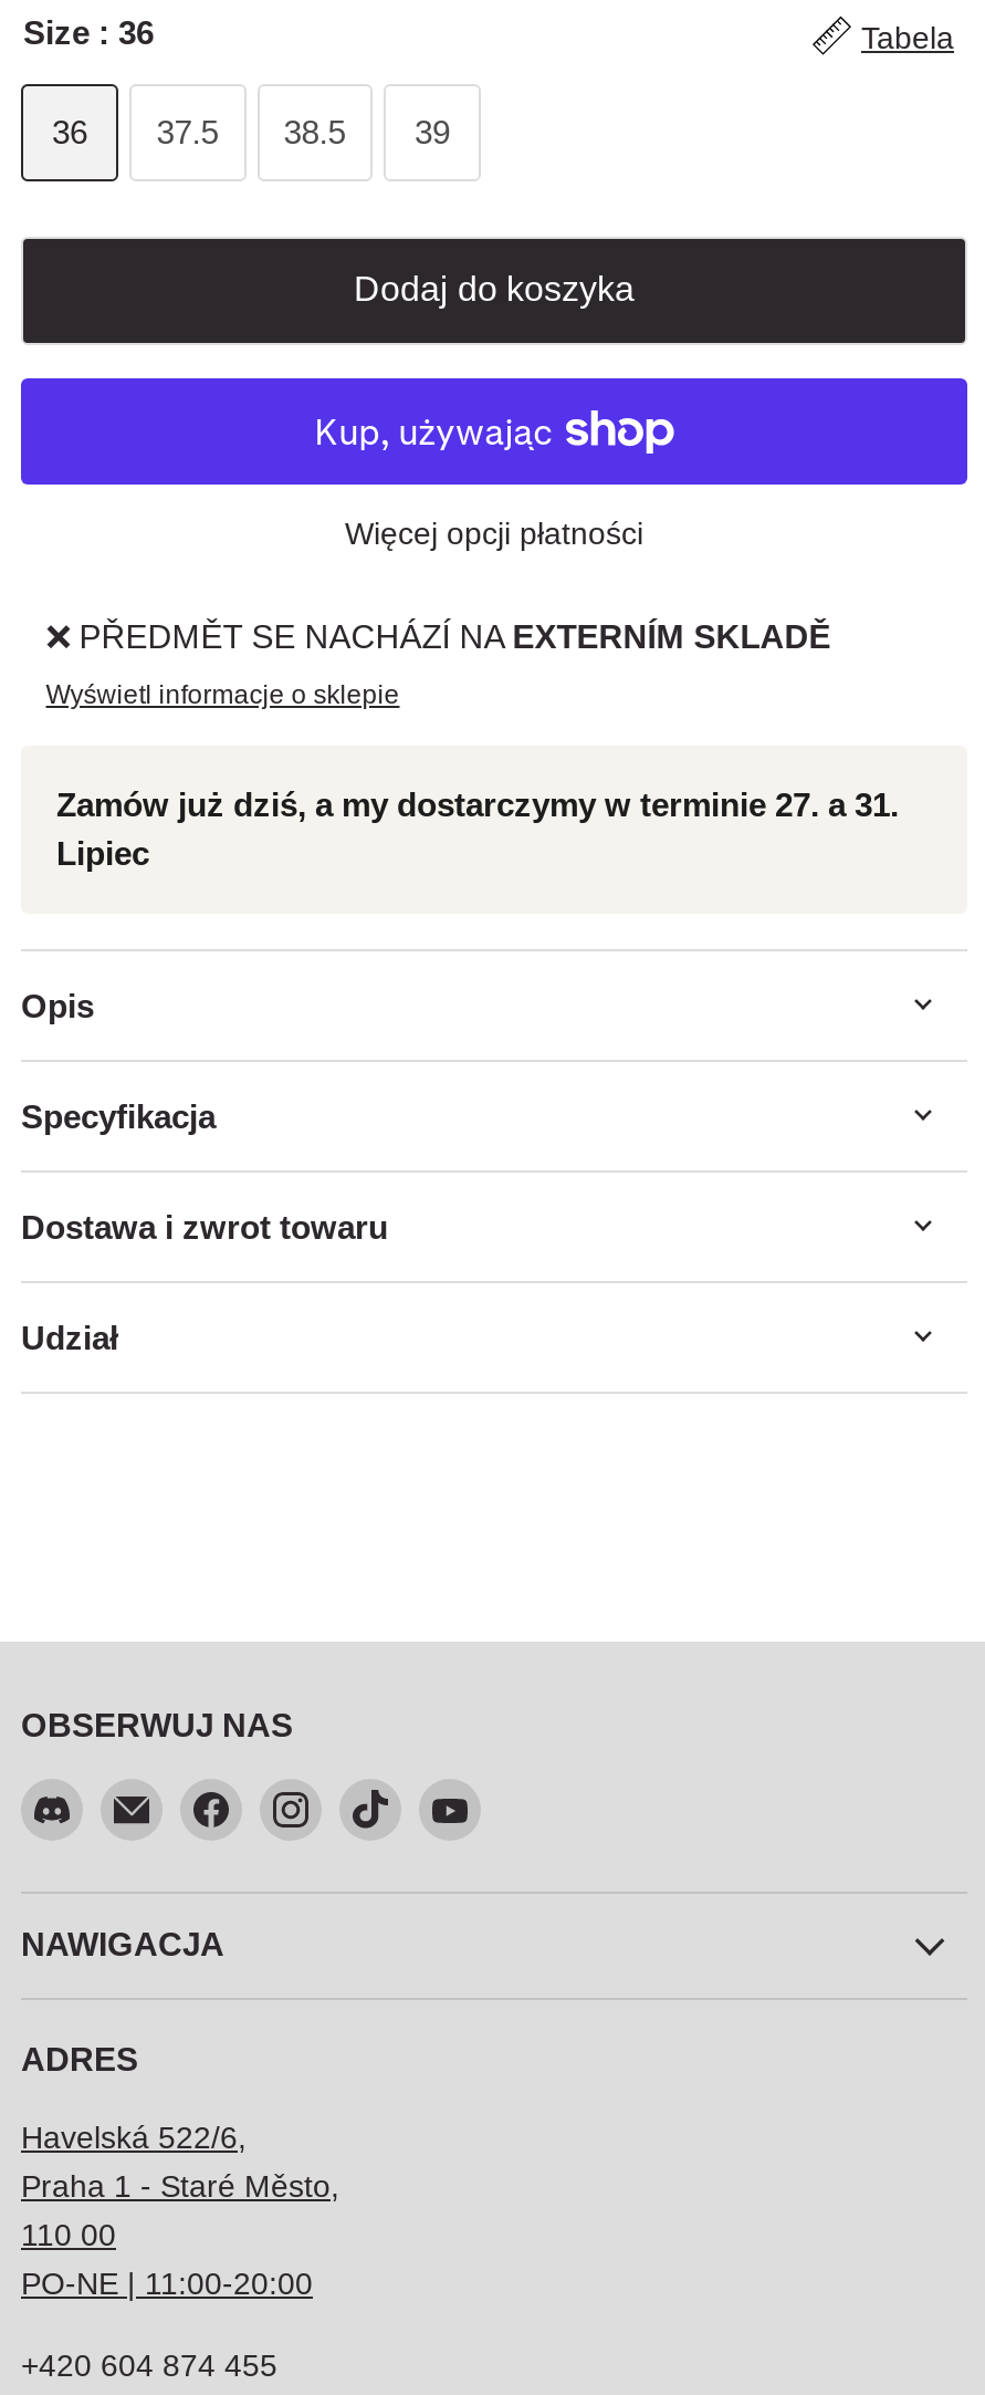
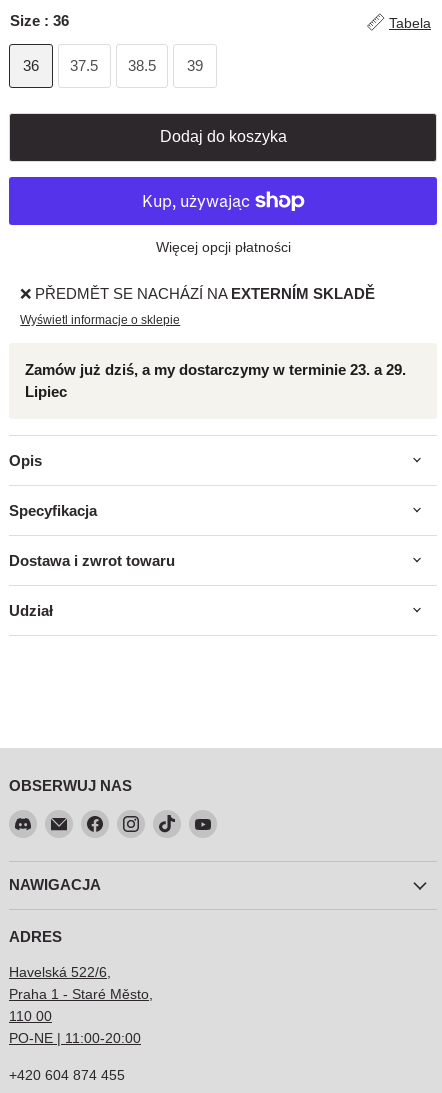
[56,785,899,823] Zamów już dziś, a my dostarczymy w terminie 27. a 31. -> [25,361,406,378] Zamów już dziś, a my dostarczymy w terminie 23. a 29.

